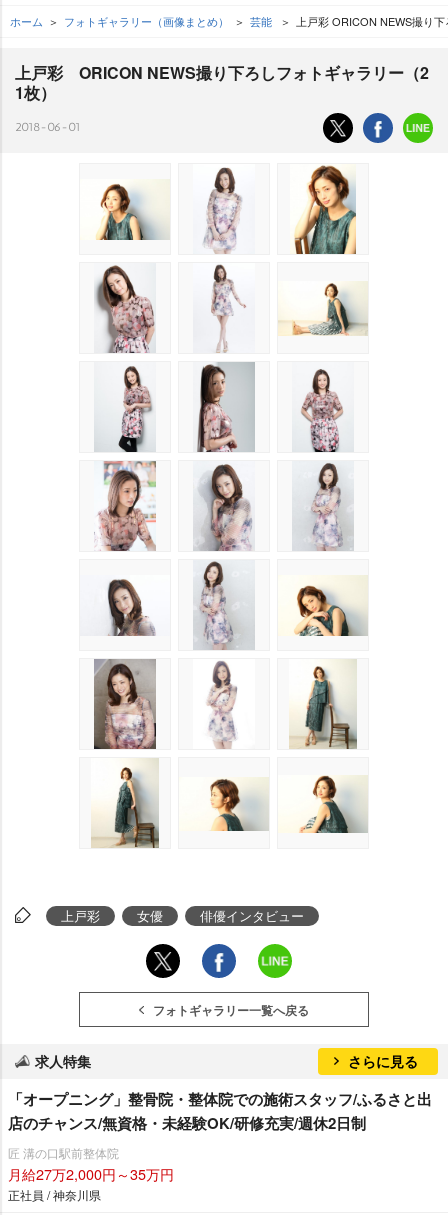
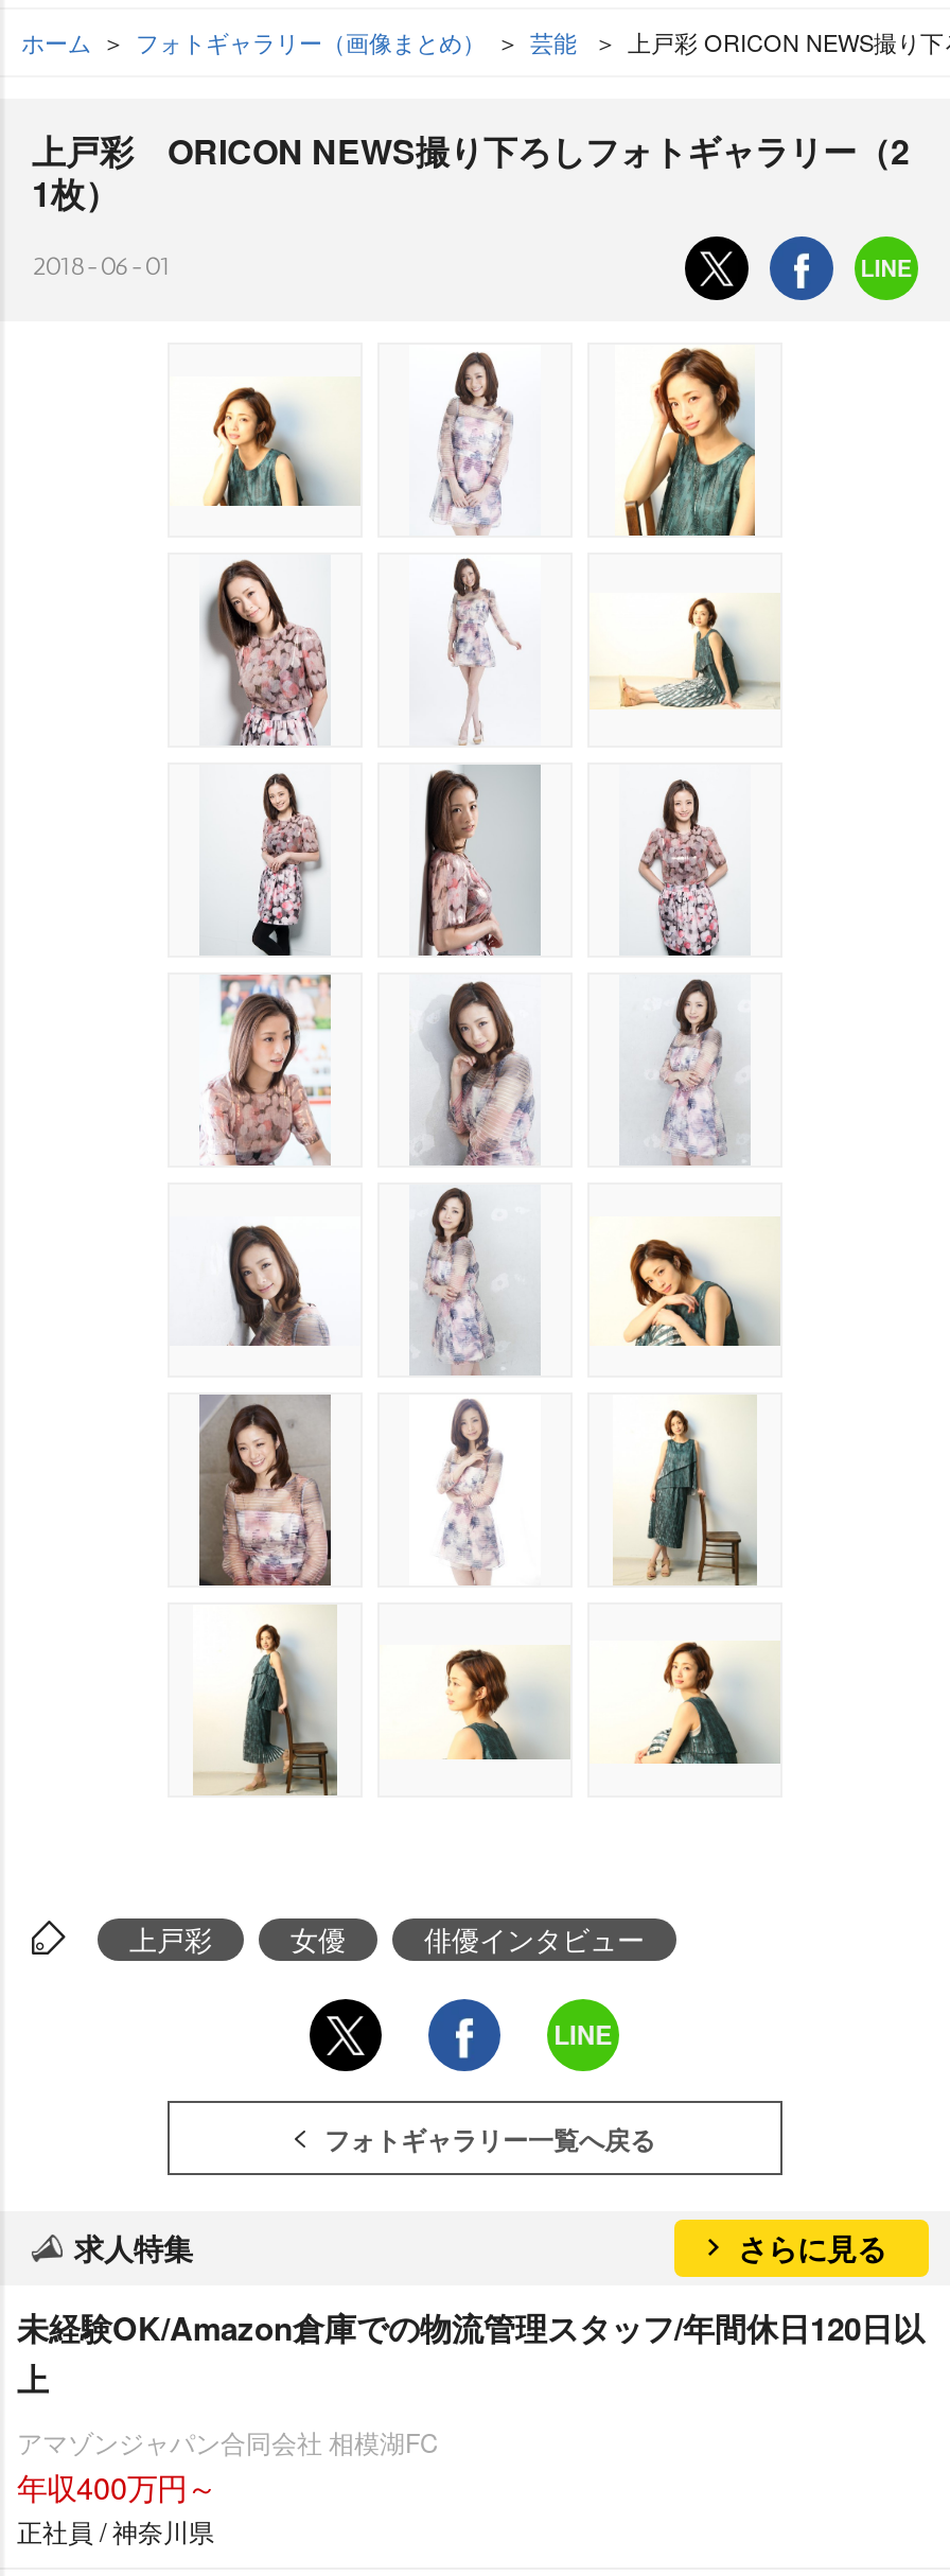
[8,1088,432,1134] 「オープニング」整骨院・整体院での施術スタッフ/ふるさと出 | 店のチャンス/無資格・未経験OK/研修充実/週休2日制 -> [17,2305,925,2402] 未経験OK/Amazon倉庫での物流管理スタッフ/年間休日120日以 | 上
[8,1144,174,1184] 匠 溝の口駅前整体院 | 月給27万2,000円～35万円 -> [17,2423,439,2508] アマゾンジャパン合同会社 相模湖FC | 年収400万円～

